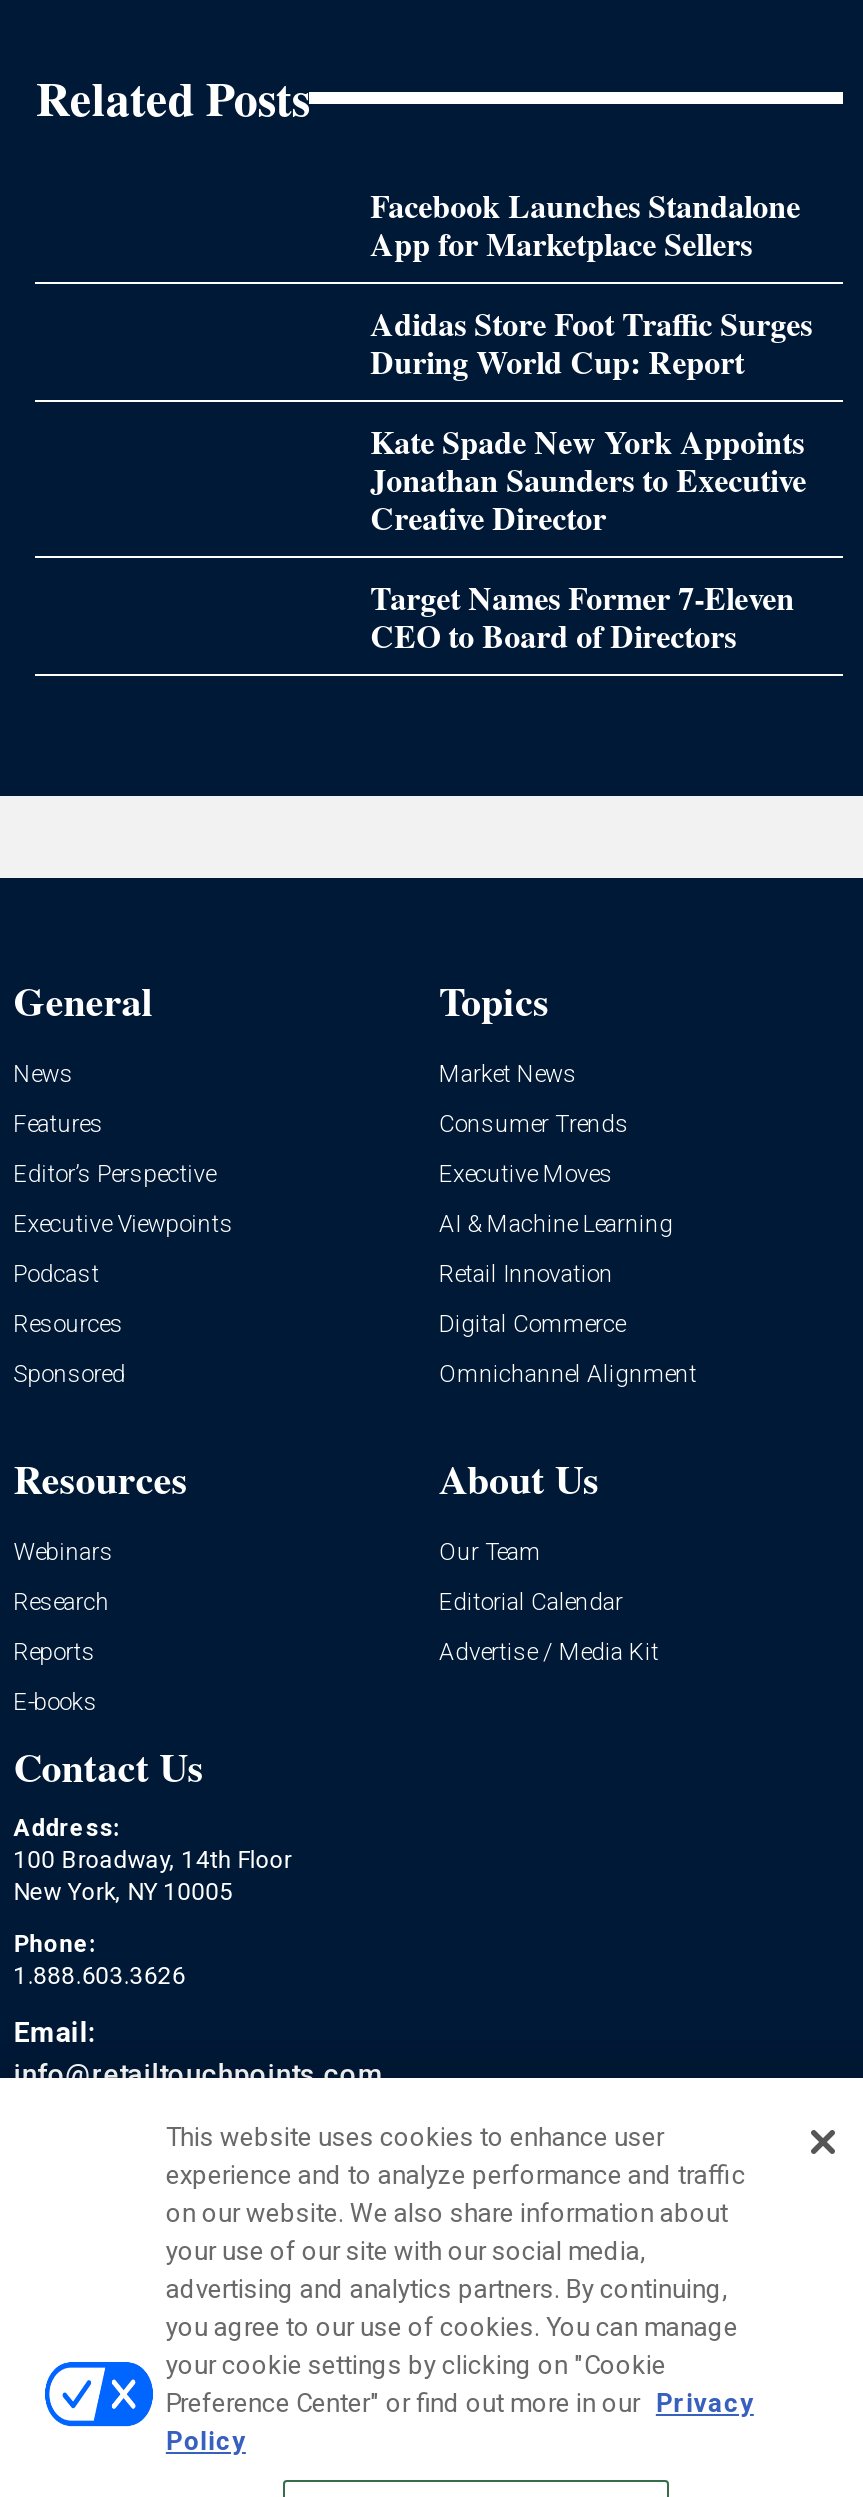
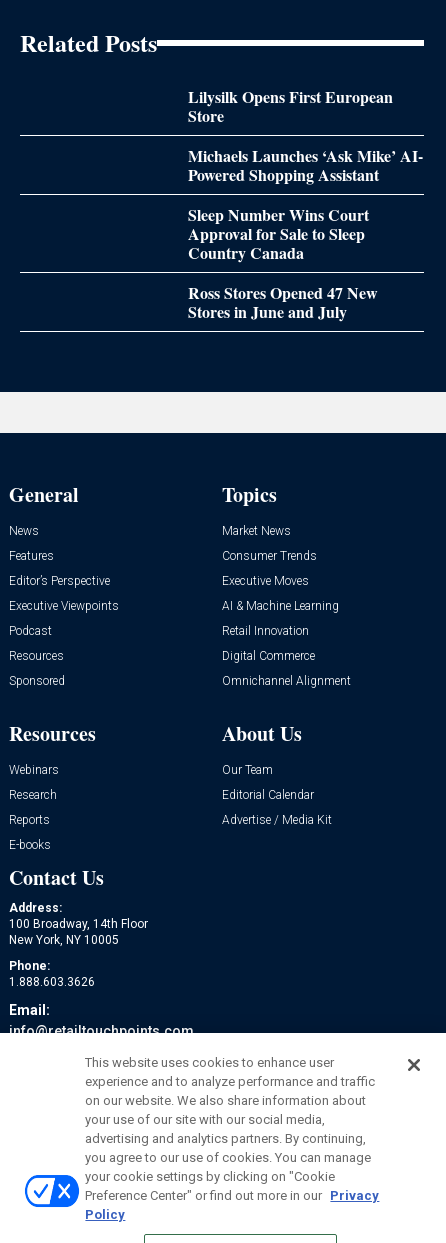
[370,182,800,266] Facebook Launches Standalone | App for Marketplace Sellers -> [188,85,393,127] Lilysilk Opens First European | Store
[370,300,812,384] Adidas Store Foot Traffic Surges | During World Cup: Report -> [188,144,423,186] Michaels Launches ‘Ask Mike’ AI- | Powered Shopping Assistant
[370,418,806,540] Kate Spade New York Appoints | Jonathan Saunders to Executive | Creative Director -> [188,203,369,264] Sleep Number Wins Court | Approval for Sale to Sleep | Country Canada
[370,574,794,658] Target Names Former 7-Eleven | CEO to Board of Directors -> [188,281,378,323] Ross Stores Opened 47 New | Stores in June and July

